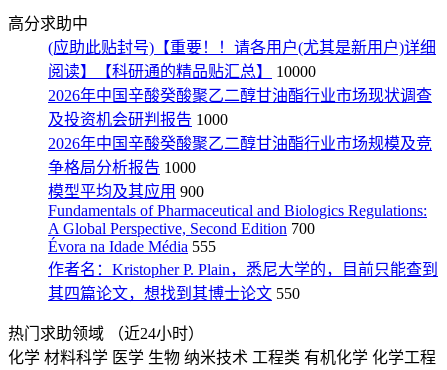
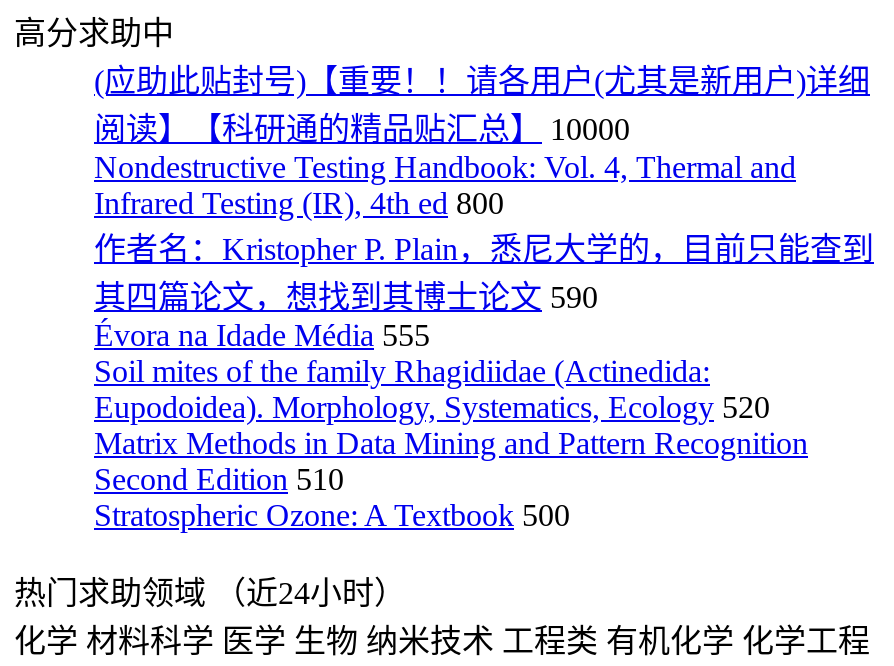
[48,87,432,237] 2026年中国辛酸癸酸聚乙二醇甘油酯行业市场现状调查 | 及投资机会研判报告 1000 | 2026年中国辛酸癸酸聚乙二醇甘油酯行业市场规模及竞 | 争格局分析报告 1000 | 模型平均及其应用 900 | Fundamentals of Pharmaceutical and Biologics Regulations: | A Global Perspective, Second Edition 700 -> [94,150,796,314] Nondestructive Testing Handbook: Vol. 4, Thermal and | Infrared Testing (IR), 4th ed 800 | 其四篇论文，想找到其博士论文 590
moved [48,238,216,255] -> [94,318,430,352]: Évora na Idade Média 555
moved [48,261,438,278] -> [94,232,874,266]: 作者名：Kristopher P. Plain，悉尼大学的，目前只能查到
[48,285,300,302] 其四篇论文，想找到其博士论文 550 -> [94,354,808,532] Soil mites of the family Rhagidiidae (Actinedida: | Eupodoidea). Morphology, Systematics, Ecology 520 | Matrix Methods in Data Mining and Pattern Recognition | Second Edition 510 | Stratospheric Ozone: A Textbook 500

